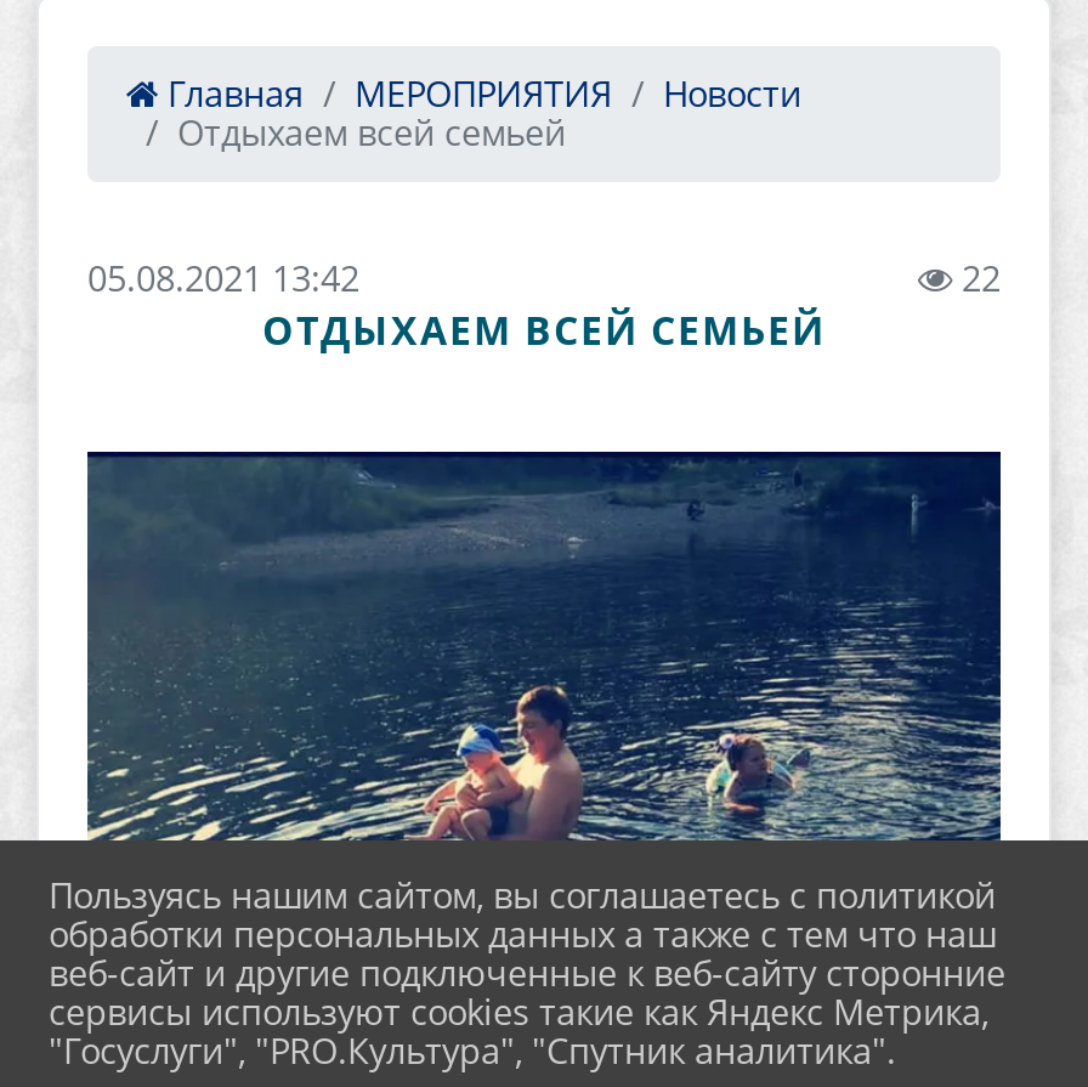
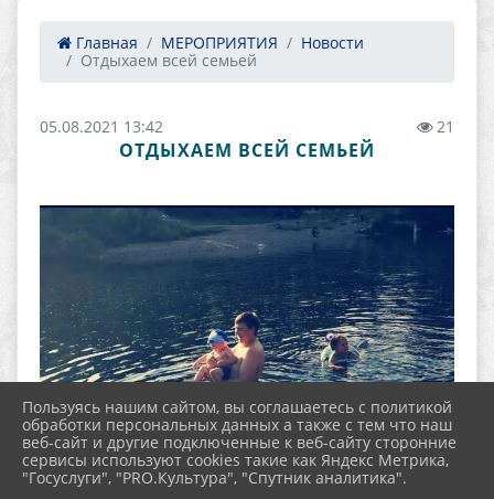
[952,255,1001,301] 22 -> [432,116,454,137] 21

